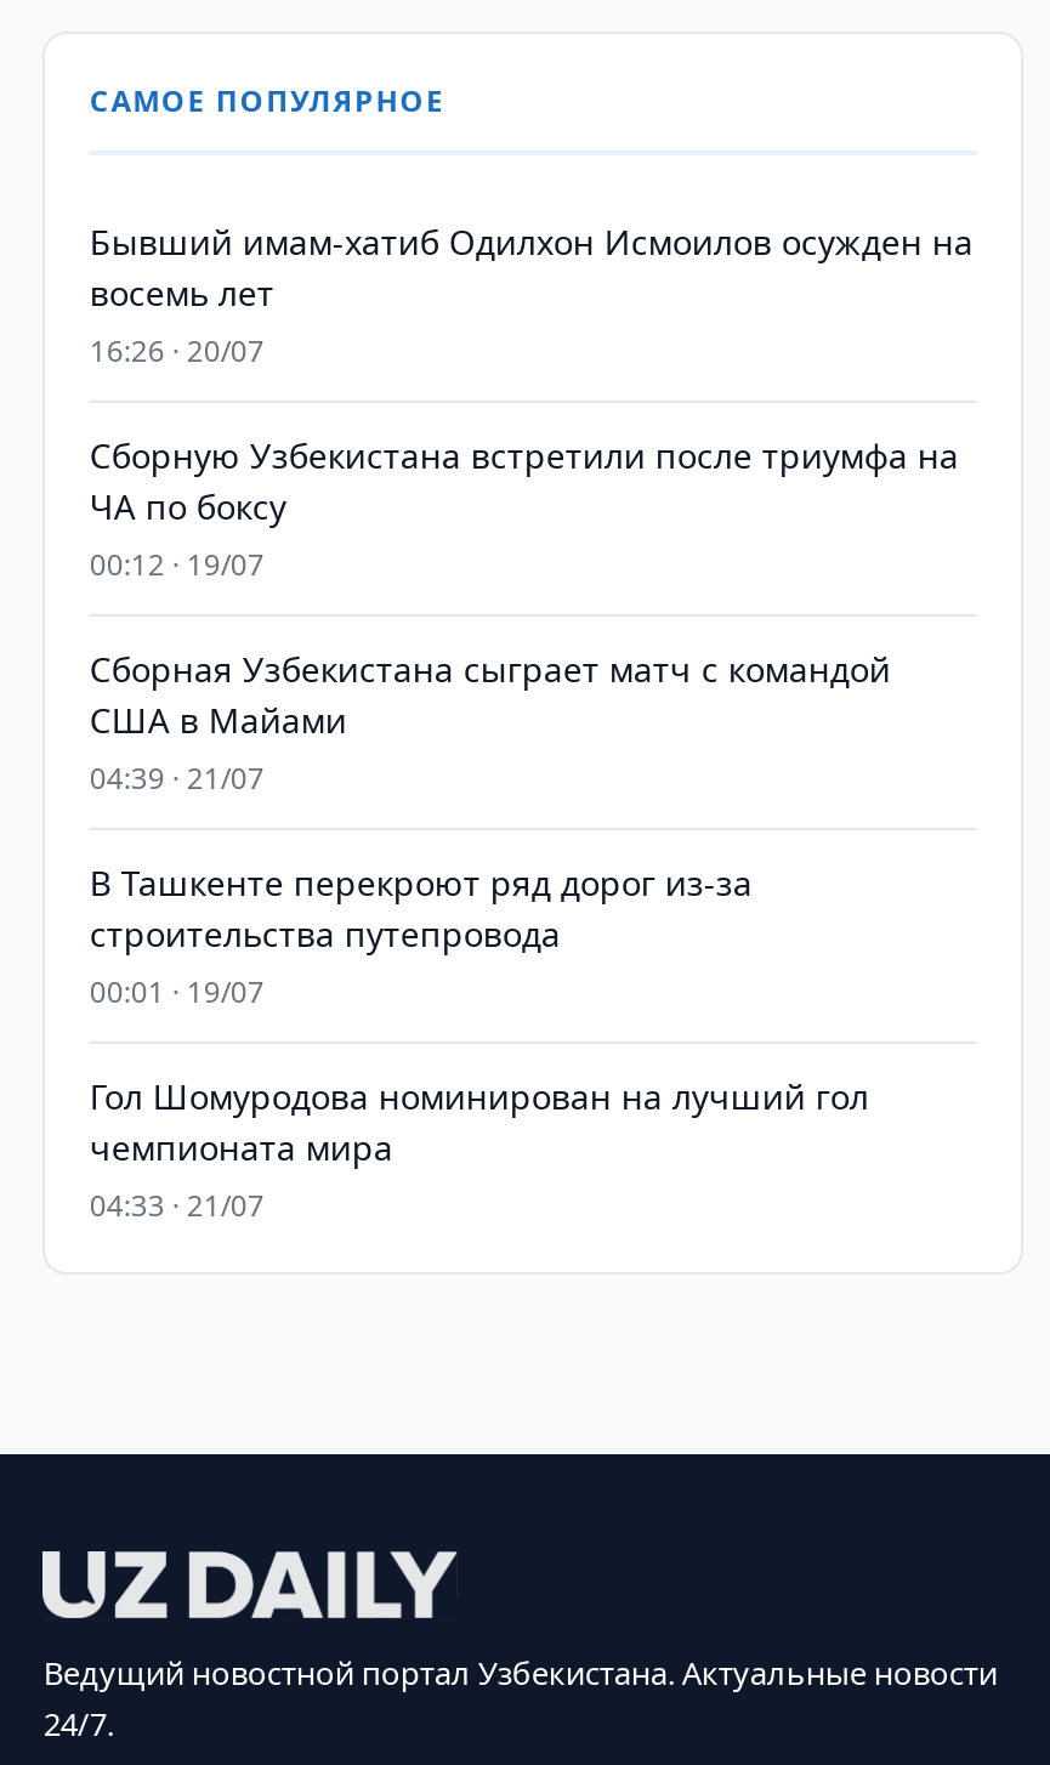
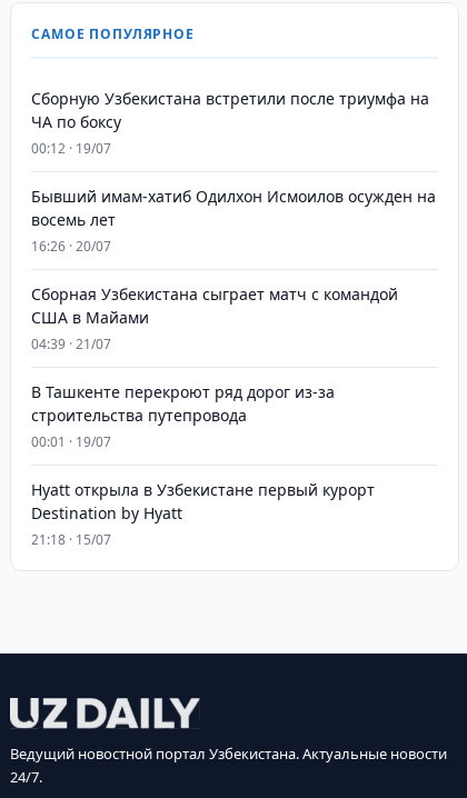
moved [90,219,973,371] -> [32,186,436,256]: Бывший имам-хатиб Одилхон Исмоилов осужден на | восемь лет | 16:26 · 20/07
moved [90,432,959,585] -> [32,88,430,158]: Сборную Узбекистана встретили после триумфа на | ЧА по боксу | 00:12 · 19/07
[90,1073,869,1226] Гол Шомуродова номинирован на лучший гол | чемпионата мира | 04:33 · 21/07 -> [32,479,375,549] Hyatt открыла в Узбекистане первый курорт | Destination by Hyatt | 21:18 · 15/07

